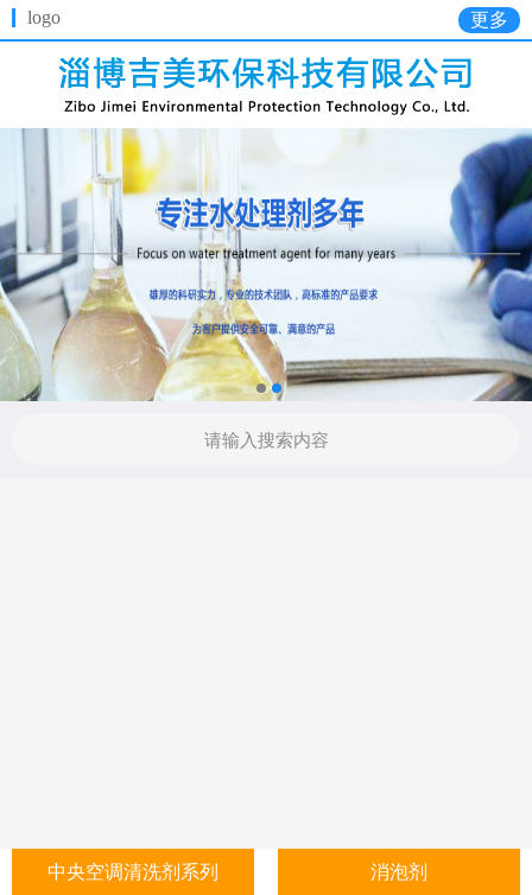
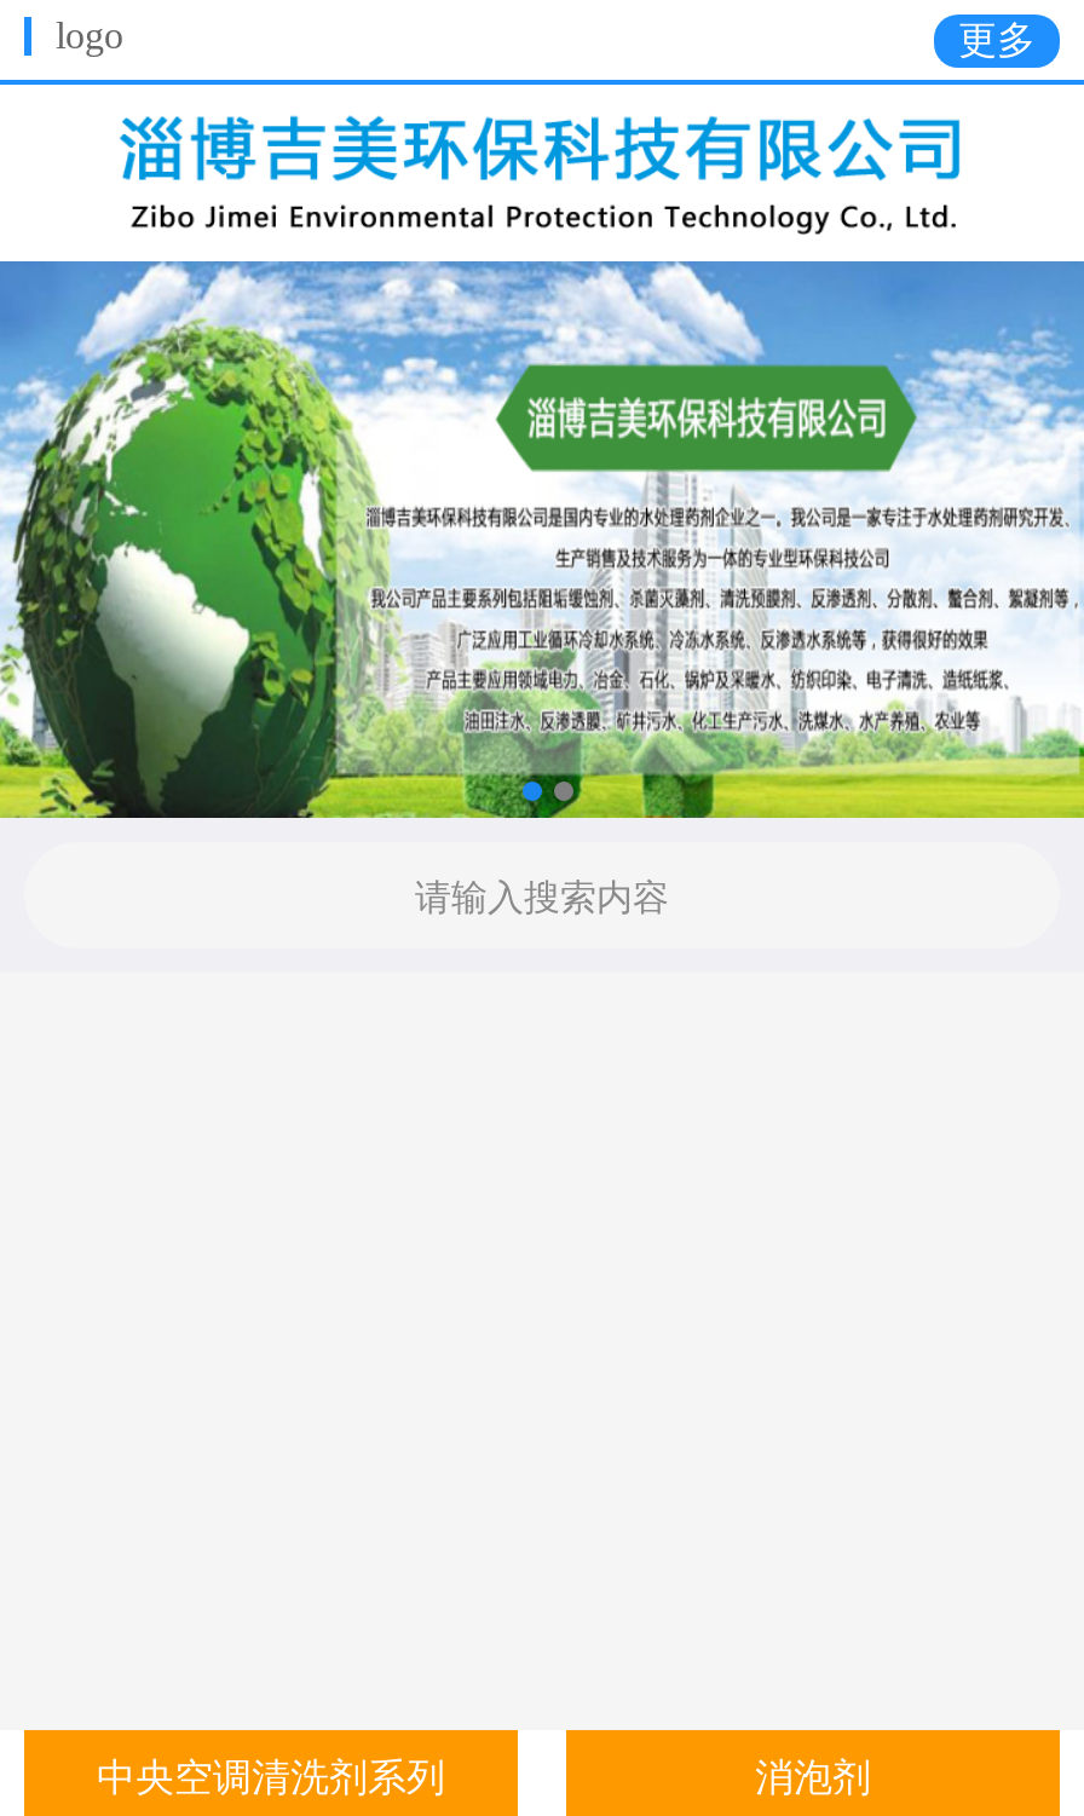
[4,128,528,402] [image] -> [7,259,1077,820] [image]

